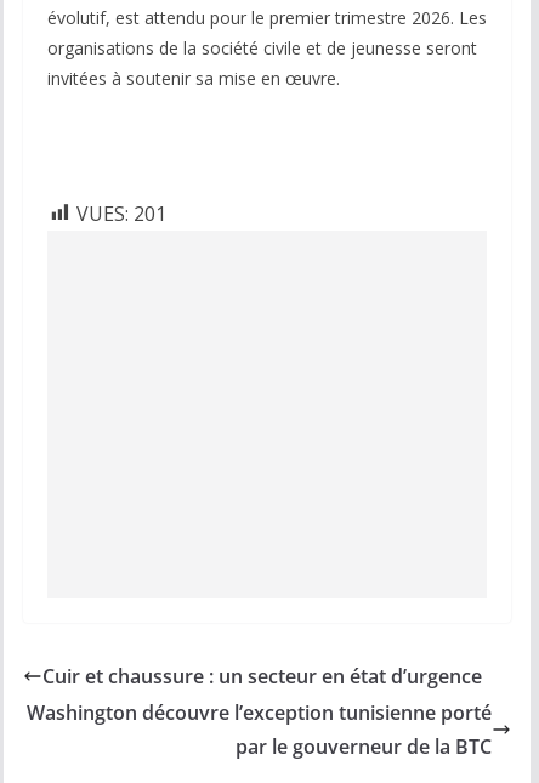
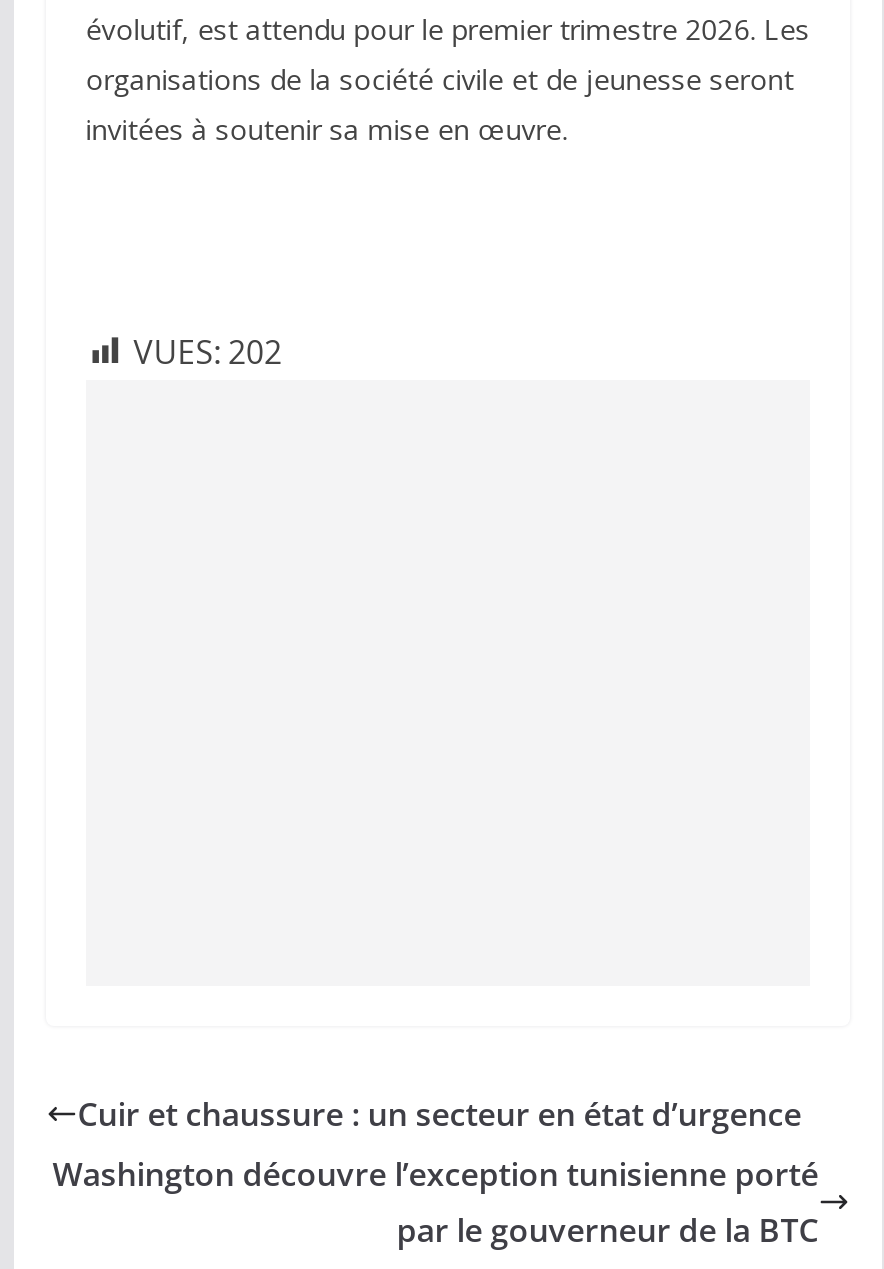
[76,200,166,226] VUES: 201 -> [133,329,281,373] VUES: 202

